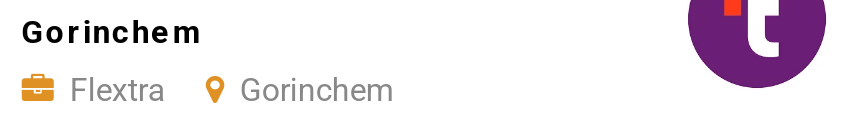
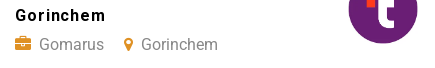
[70,70,166,108] Flextra -> [39,35,104,54] Gomarus

